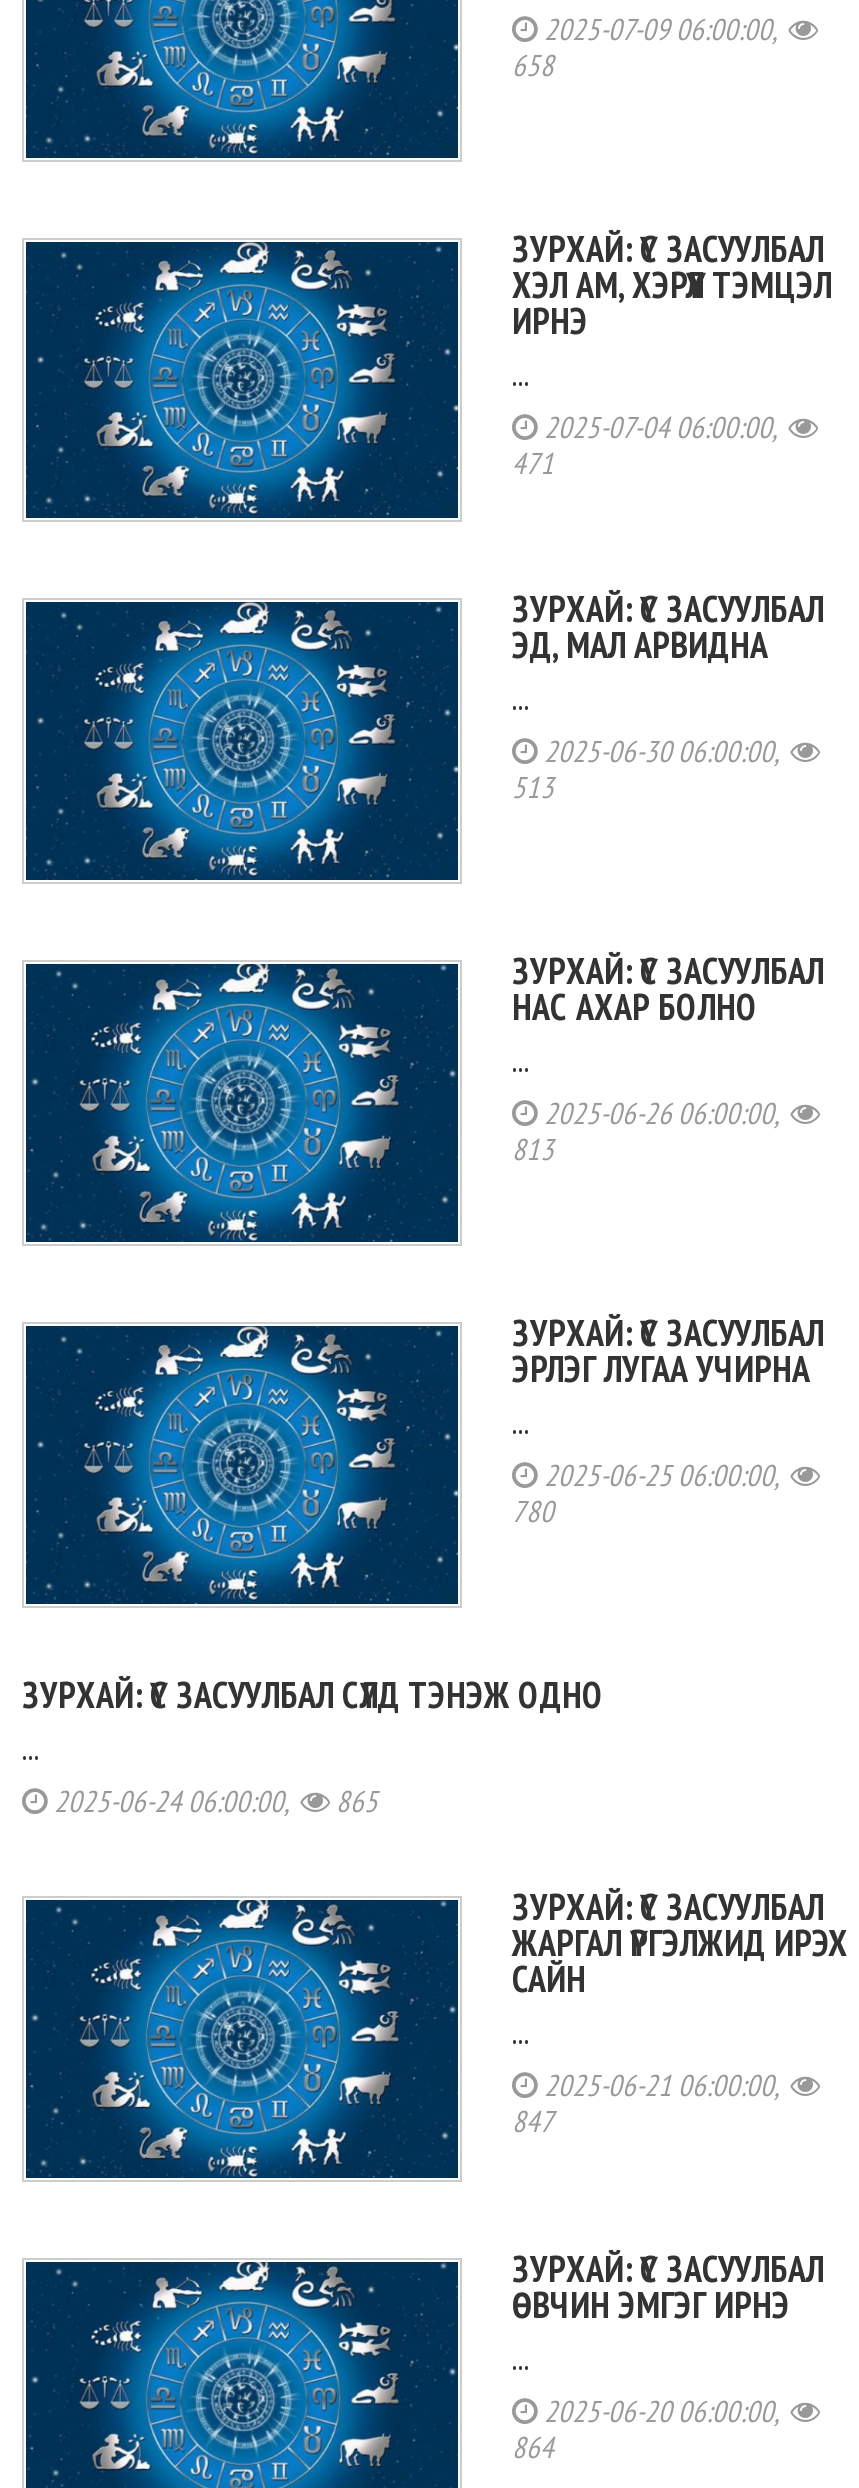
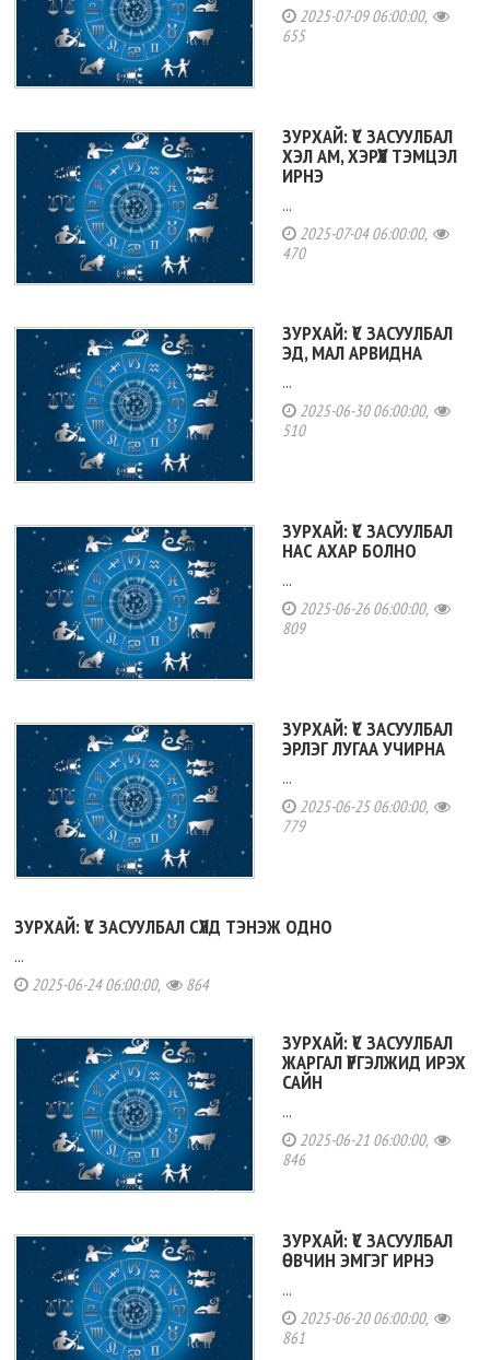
[512,45,554,83] 658 -> [282,25,305,46] 655
[512,443,554,481] 471 -> [282,242,305,263] 470
[512,769,554,807] 513 -> [282,420,305,441] 510
[512,1130,554,1168] 813 -> [282,618,305,639] 809
[512,1492,554,1530] 780 -> [282,816,305,836] 779
[48,1782,378,1820] 2025-06-24 06:00:00, 865 -> [28,974,209,995] 2025-06-24 06:00:00, 864
[512,2102,554,2140] 847 -> [282,1149,305,1170] 846
[512,2428,554,2466] 864 -> [282,1327,305,1348] 861

